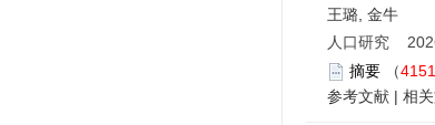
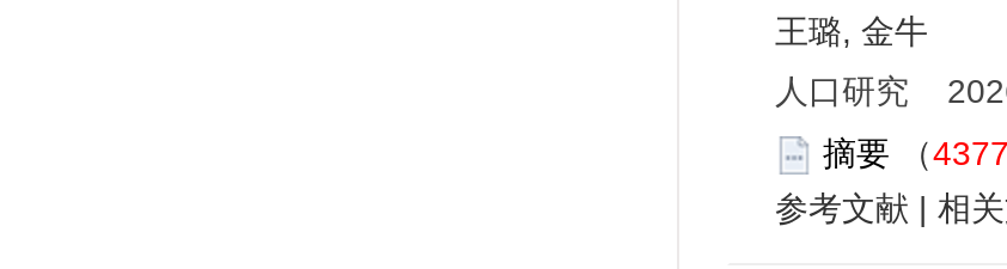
[349,62,435,80] 摘要（4151 -> [823,134,1007,172] 摘要（4377

